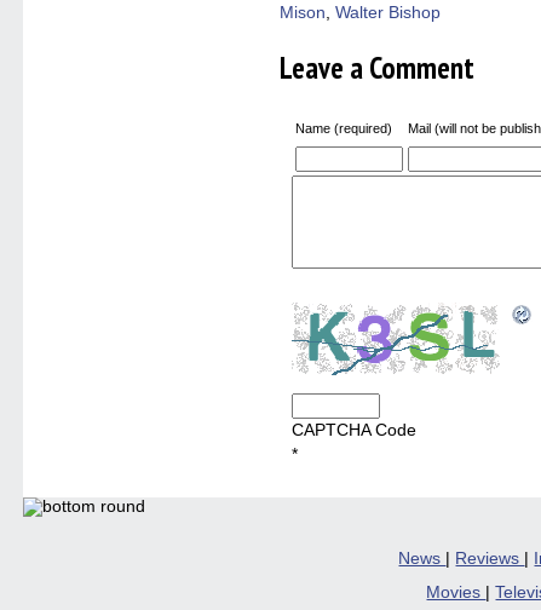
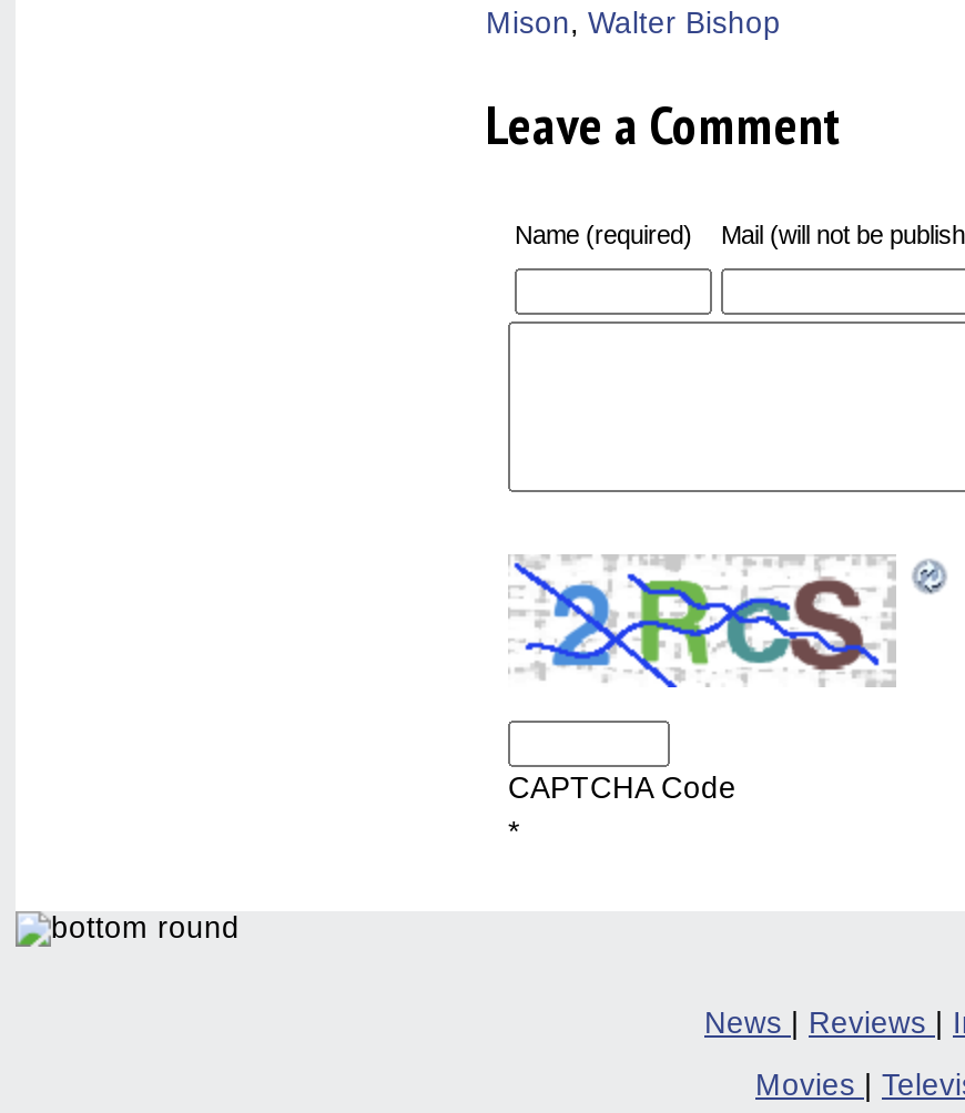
[292,304,502,376] [image] -> [510,554,896,690] [image]

